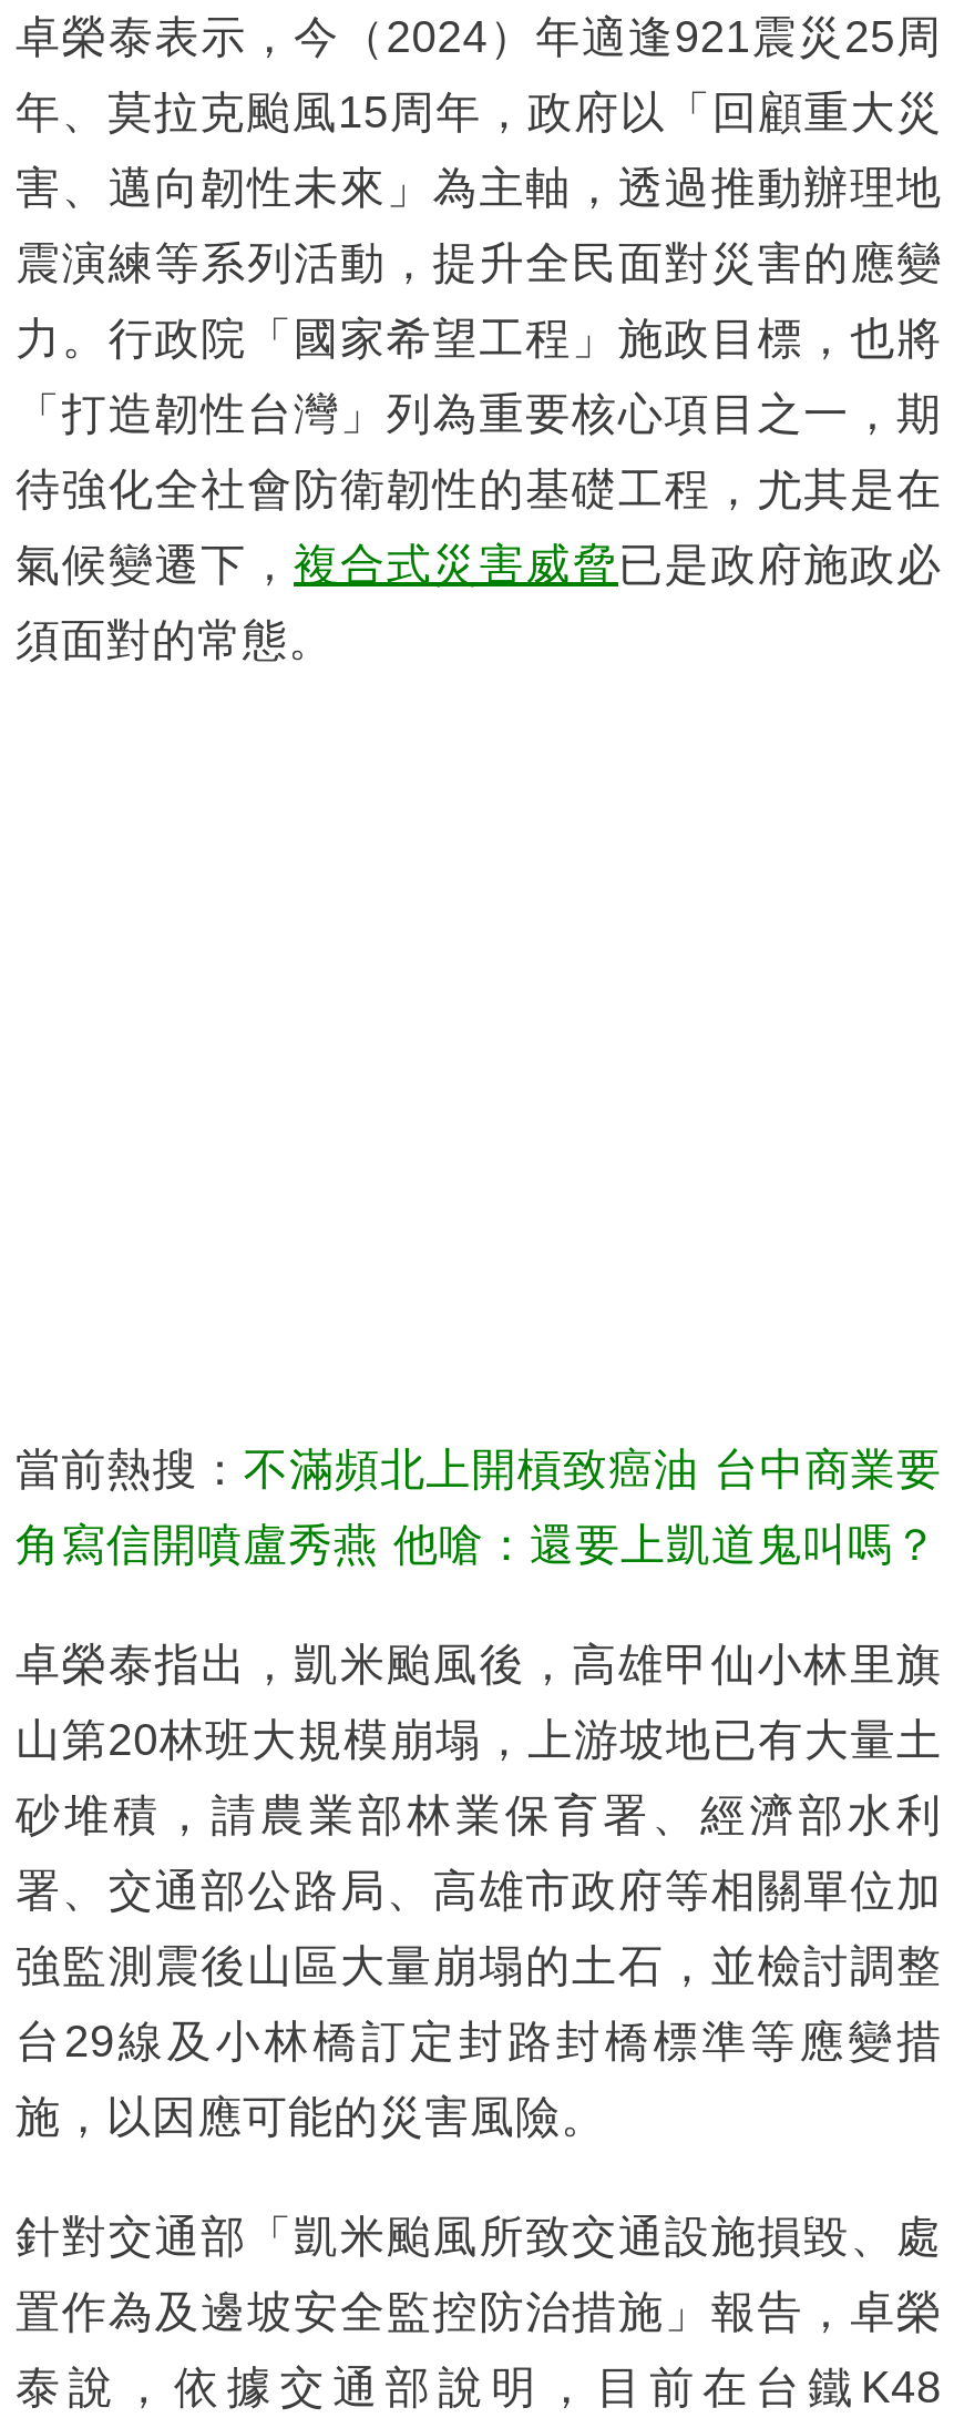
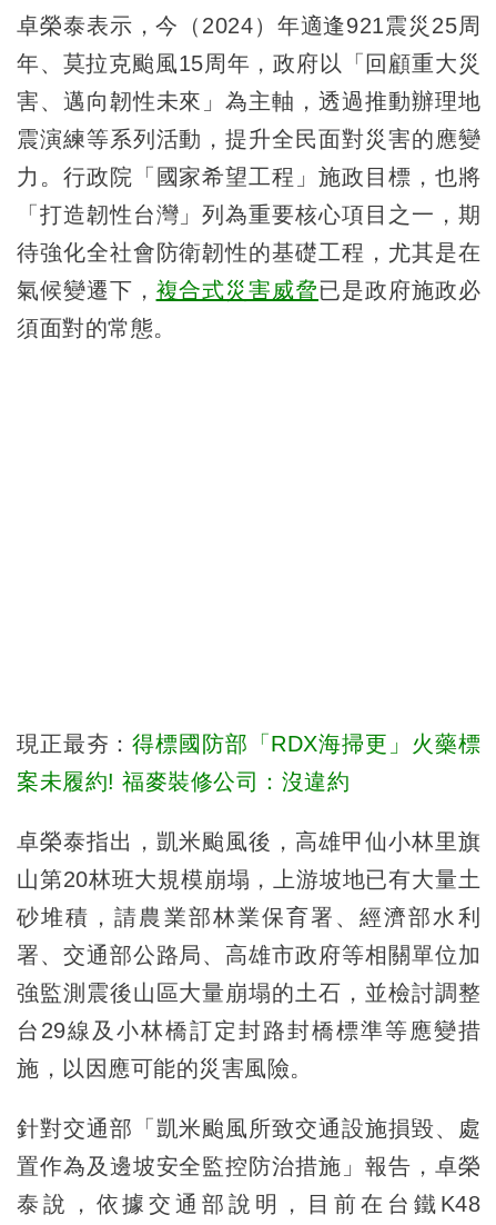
[16,1444,942,1493] 當前熱搜：不滿頻北上開槓致癌油 台中商業要 -> [17,731,480,756] 現正最夯：得標國防部「RDX海掃更」火藥標
[16,1519,938,1568] 角寫信開噴盧秀燕 他嗆：還要上凱道鬼叫嗎？ -> [17,769,350,793] 案未履約! 福麥裝修公司：沒違約

